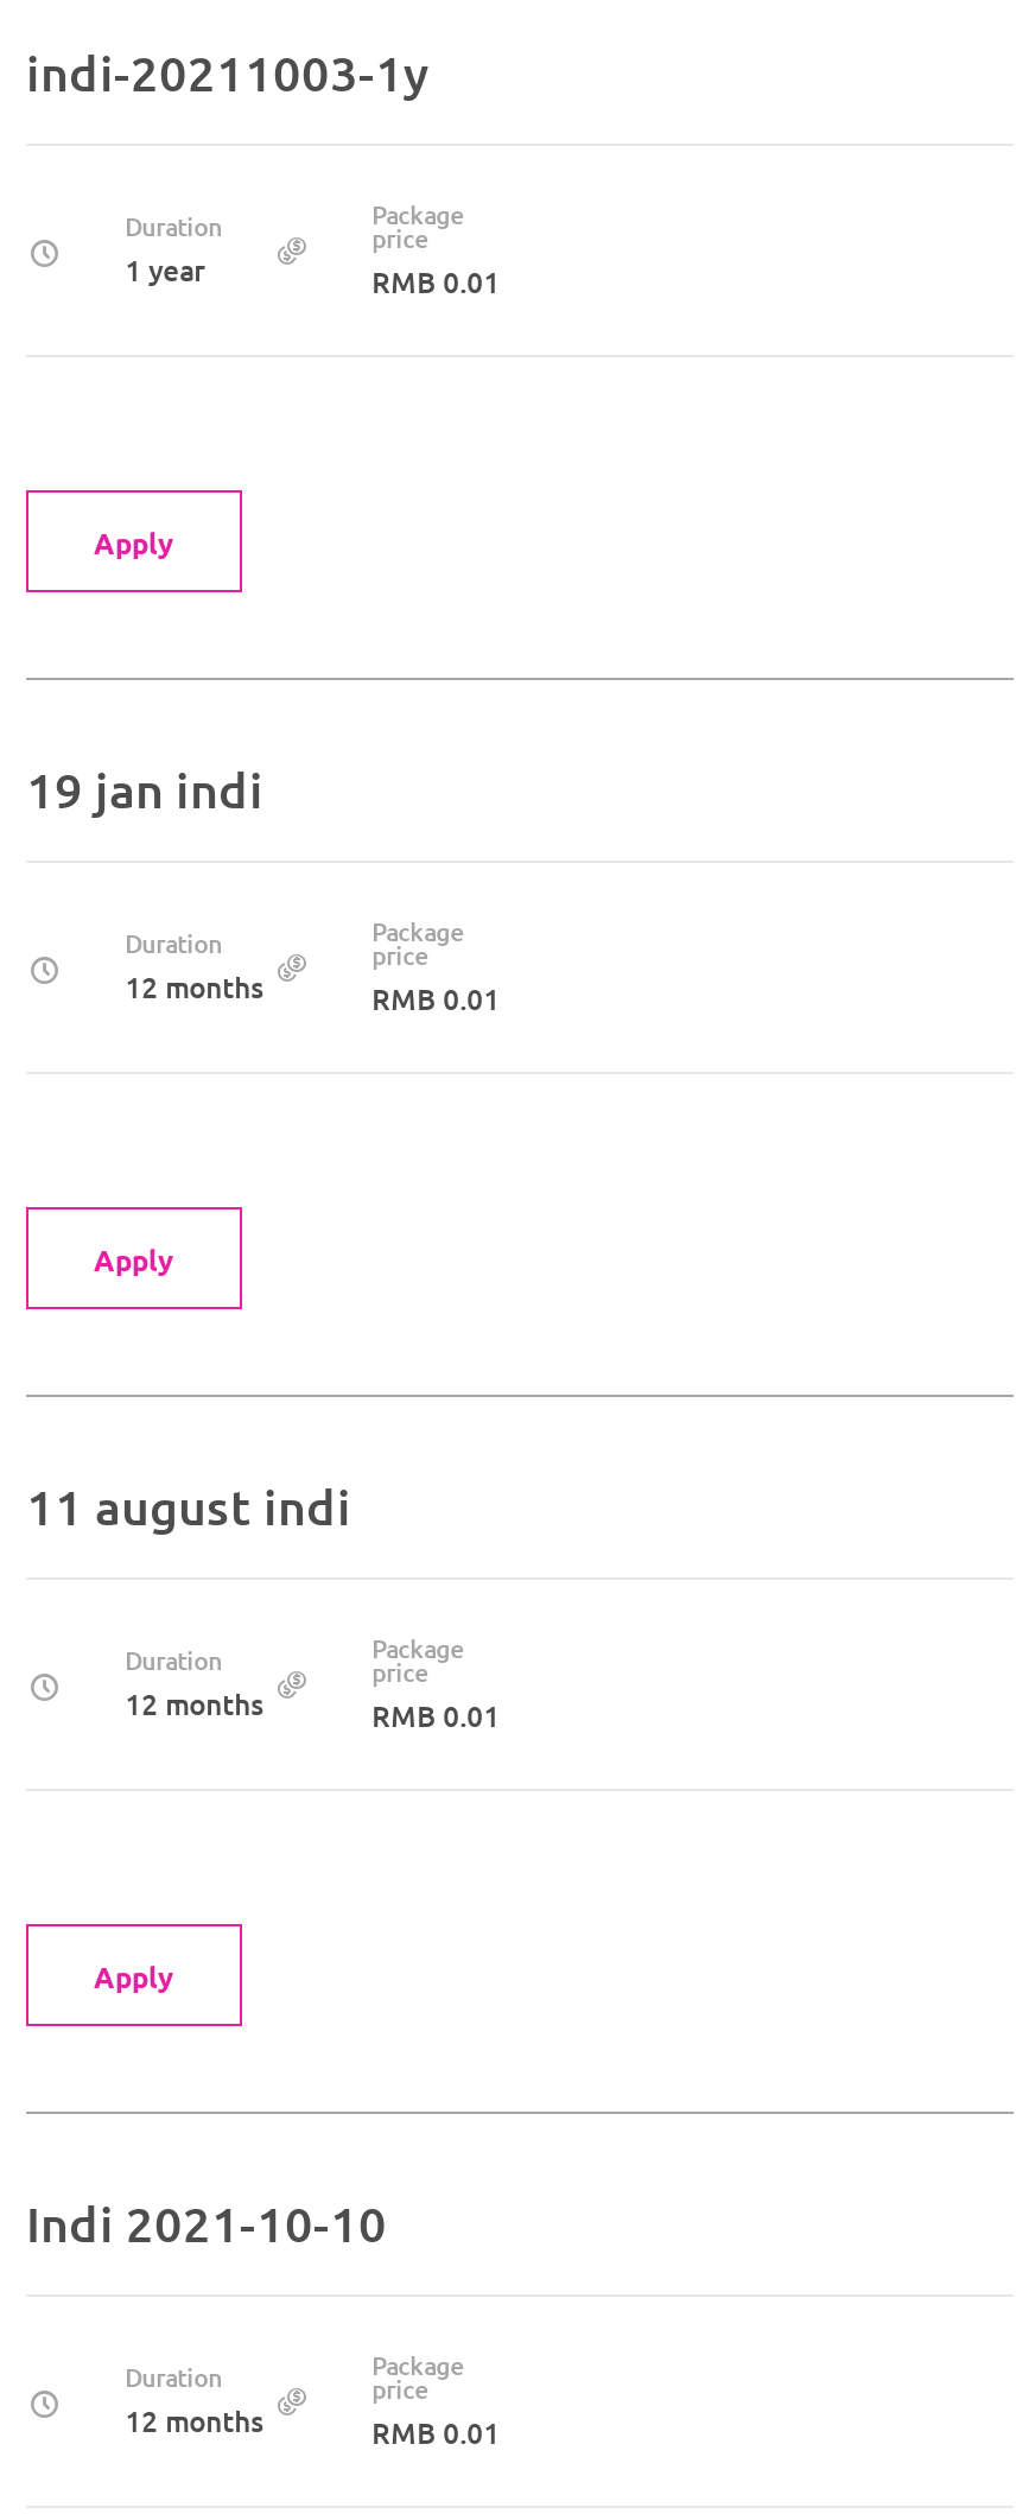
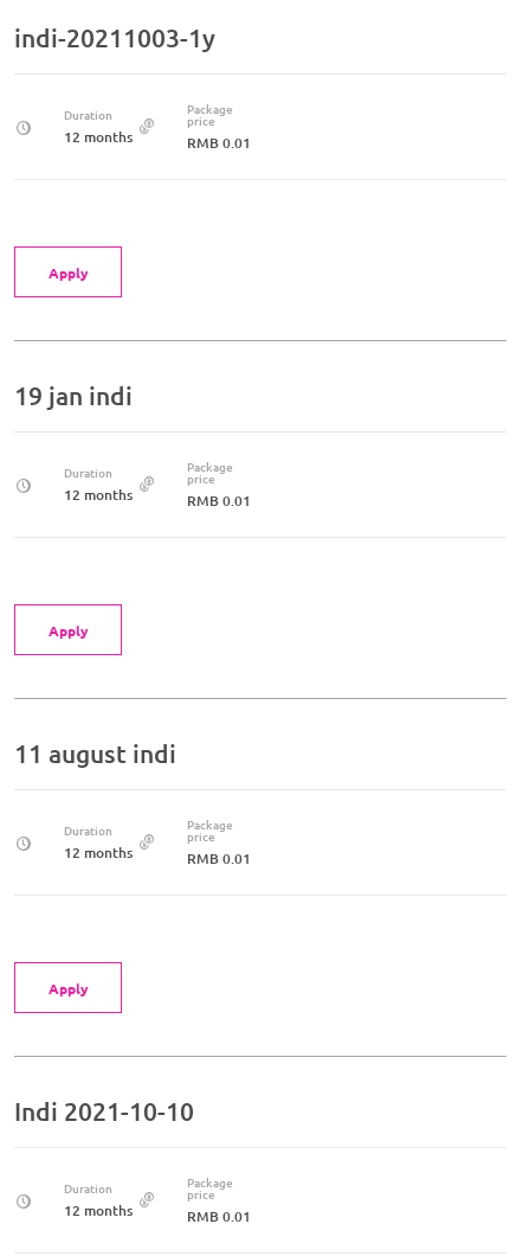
[125,250,206,291] 1 year -> [63,127,132,147] 12 months

